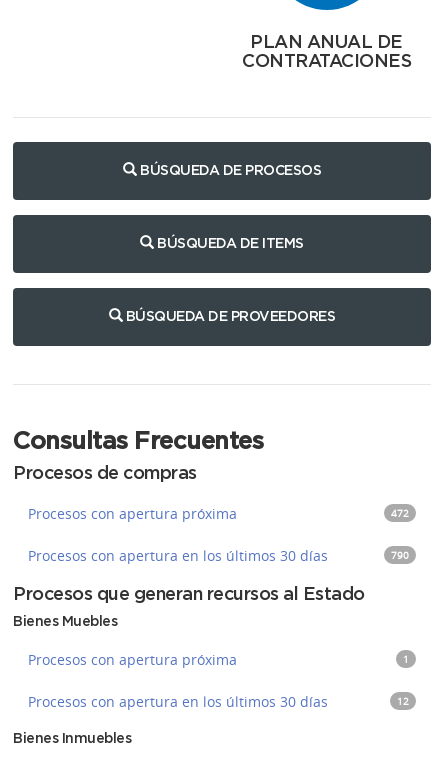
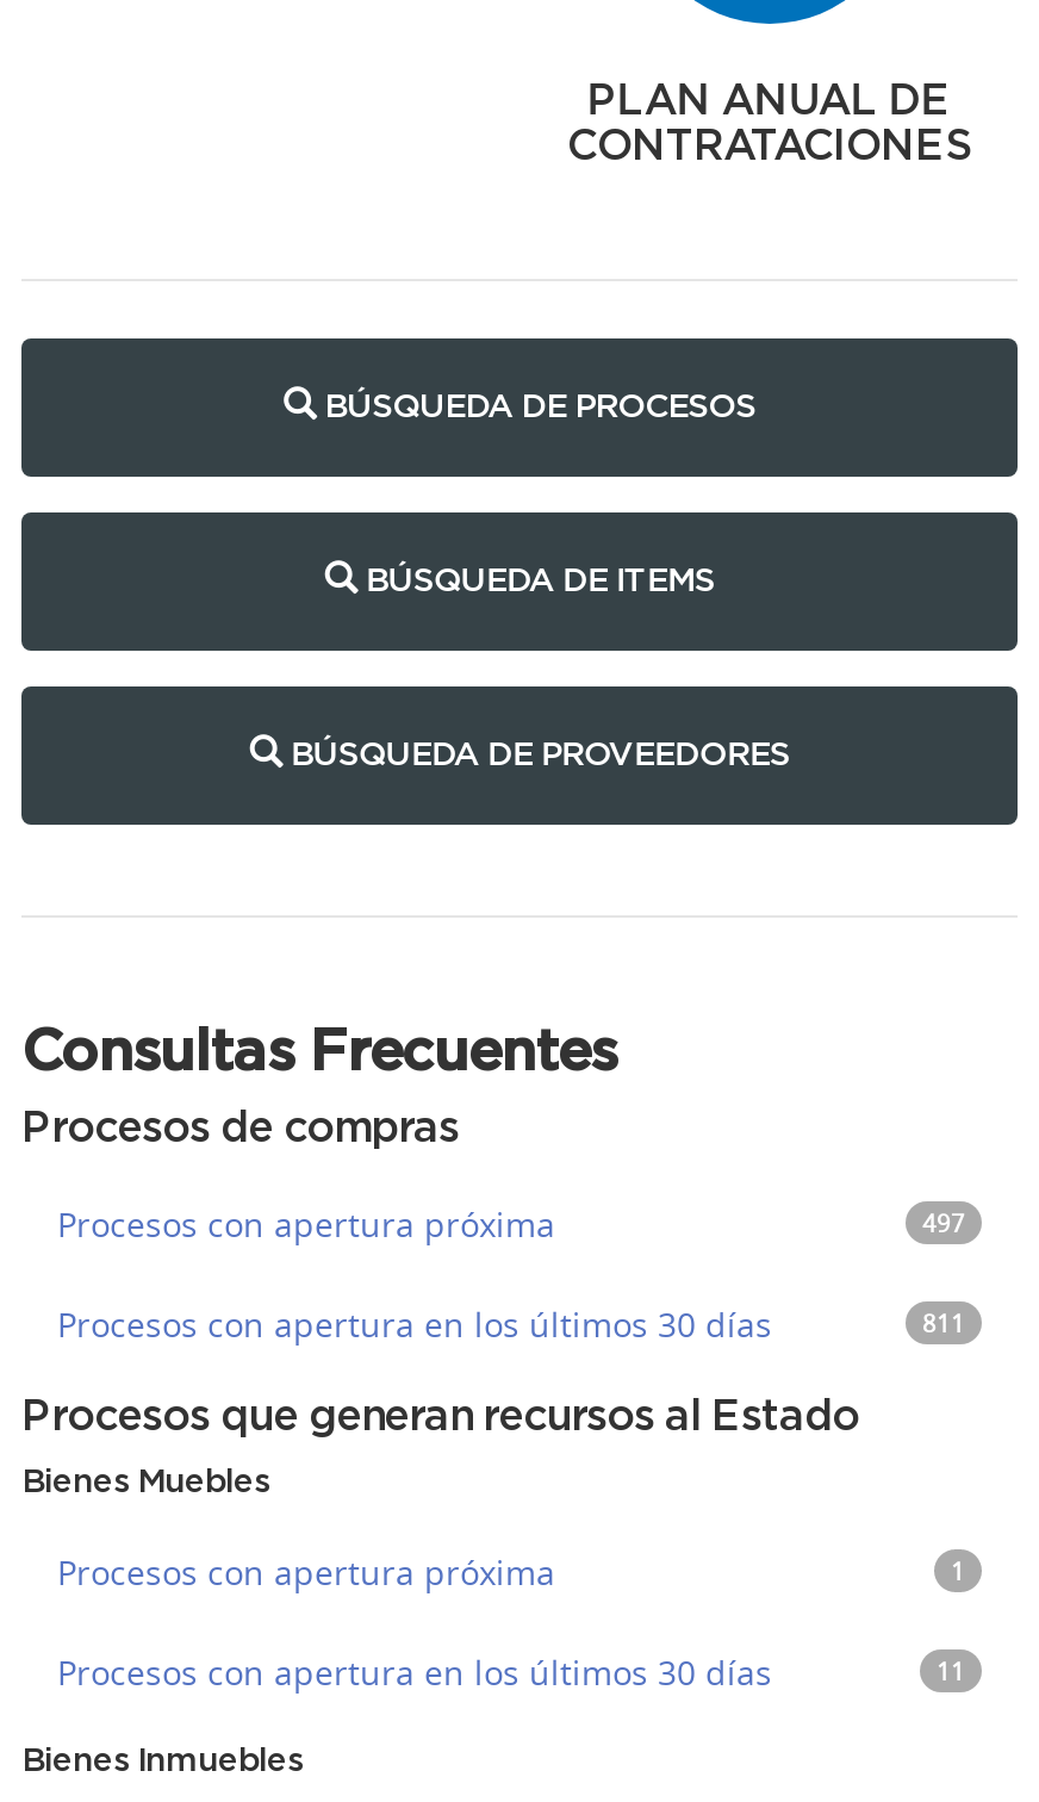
[391,506,409,520] 472 -> [922,1207,965,1240] 497
[391,548,409,562] 790 -> [922,1307,965,1341] 811
[397,694,409,708] 12 -> [937,1655,965,1689] 11

